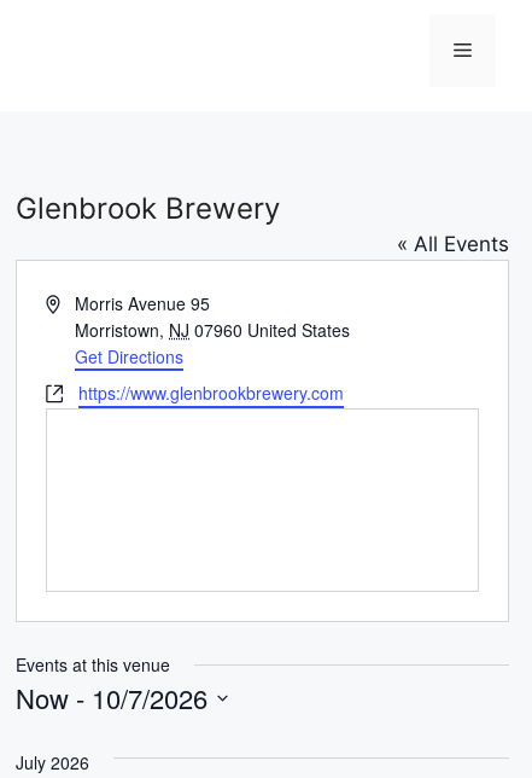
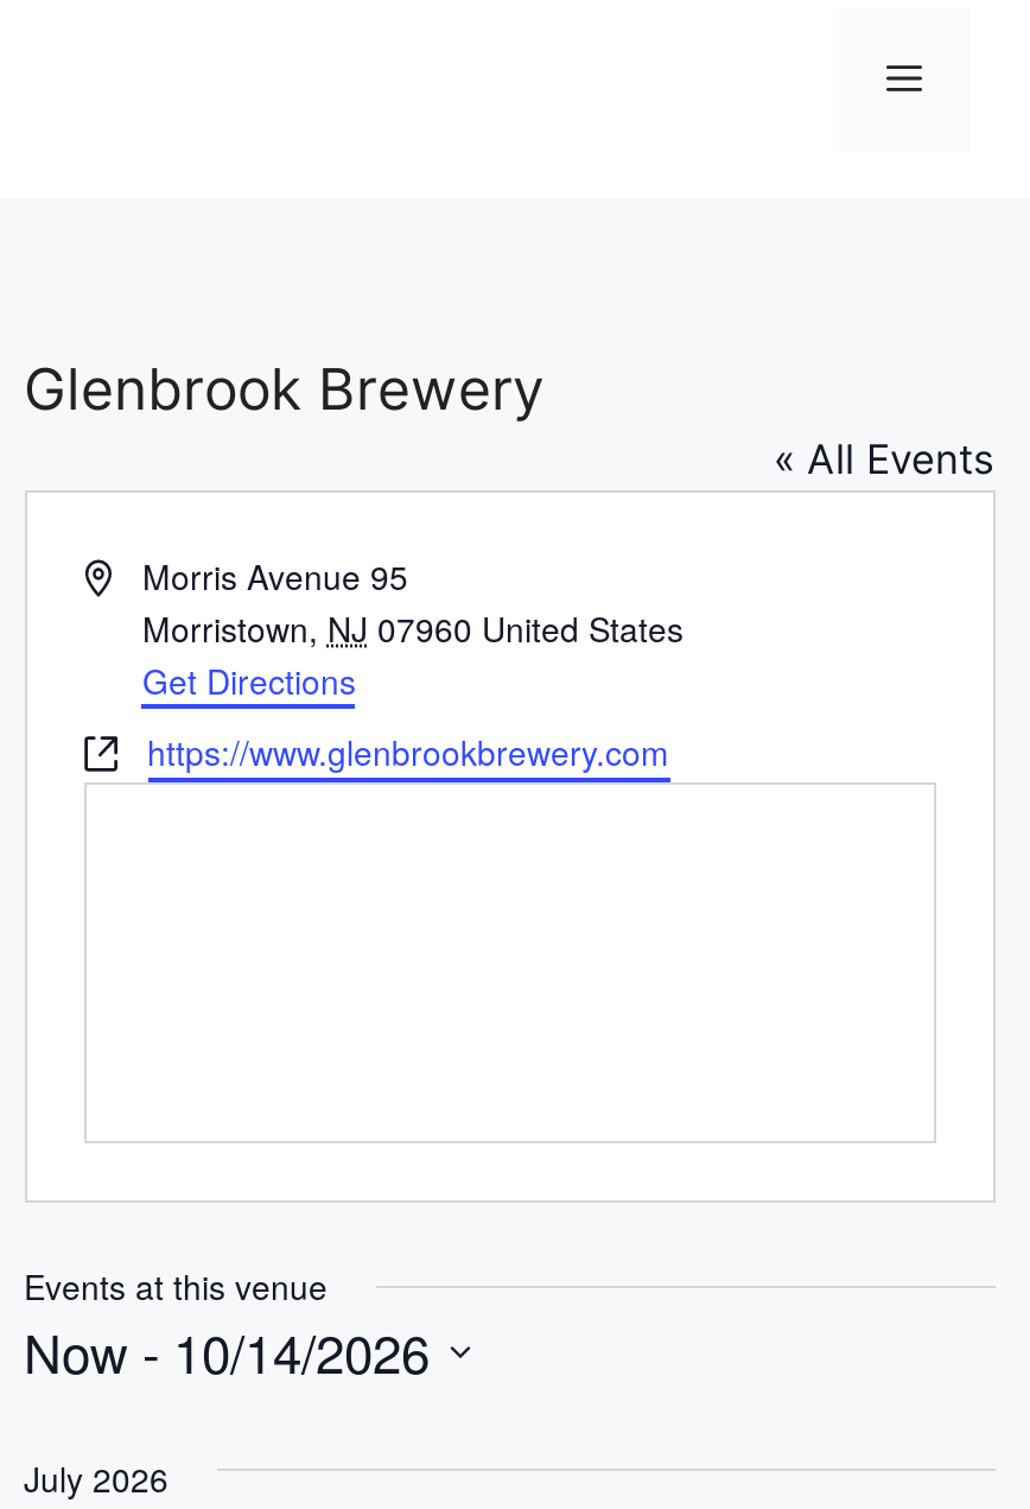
[15,679,207,716] Now - 10/7/2026 -> [24,1314,430,1388] Now - 10/14/2026

